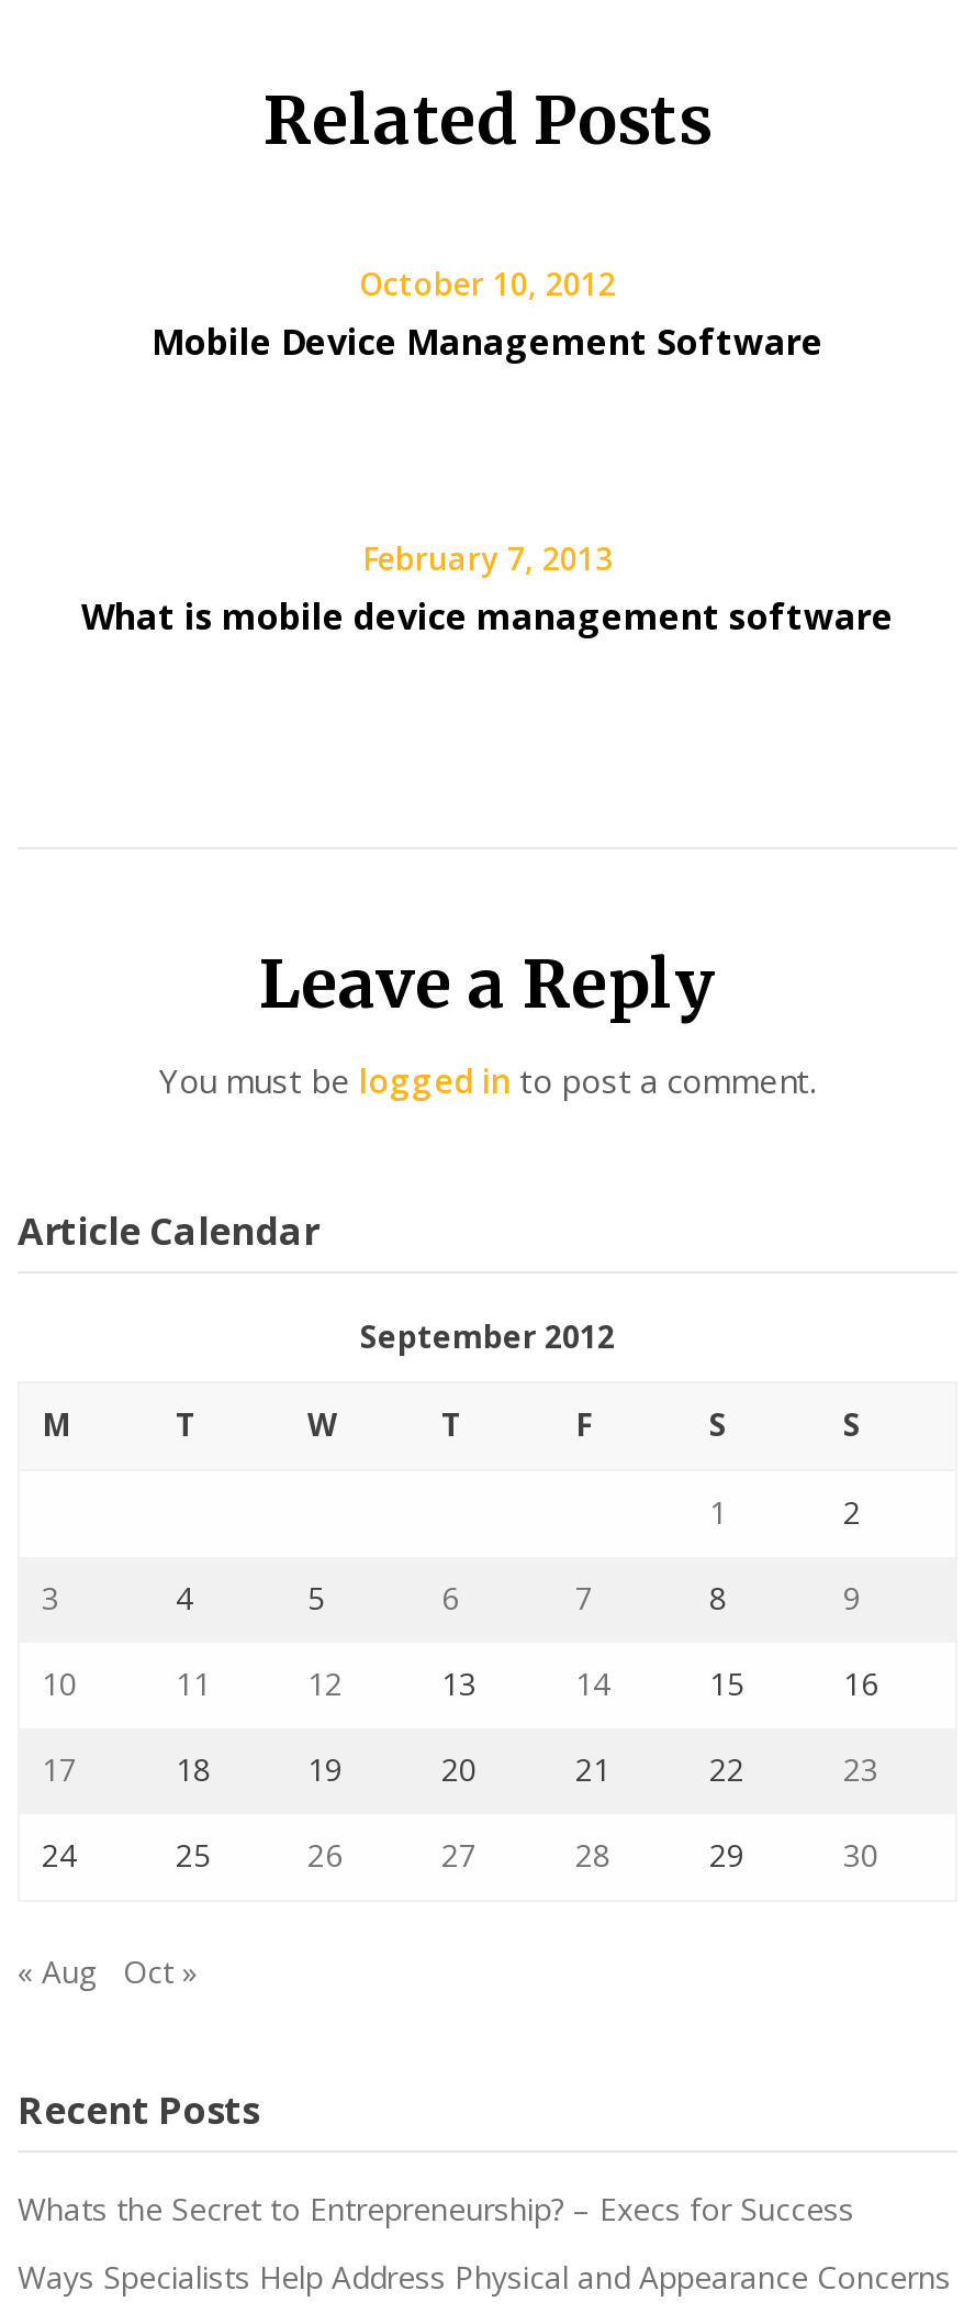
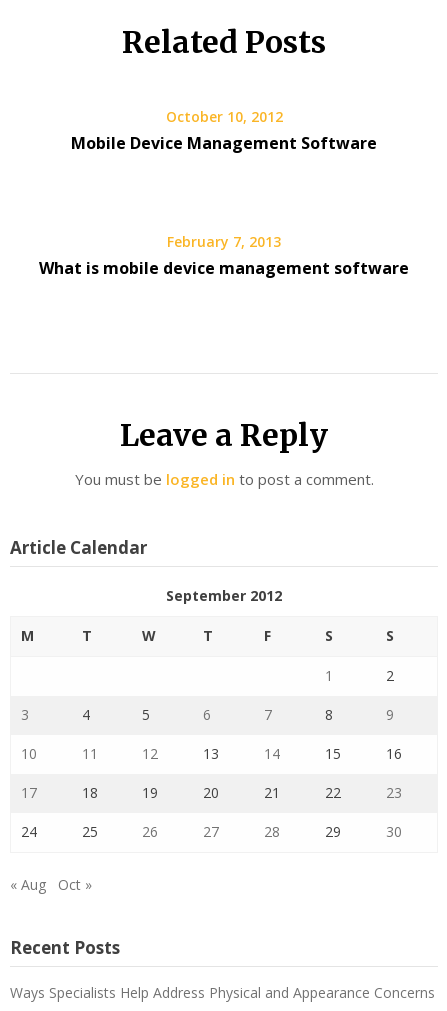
[18,2188,854,2229] Whats the Secret to Entrepreneurship? – Execs for Success -> none

